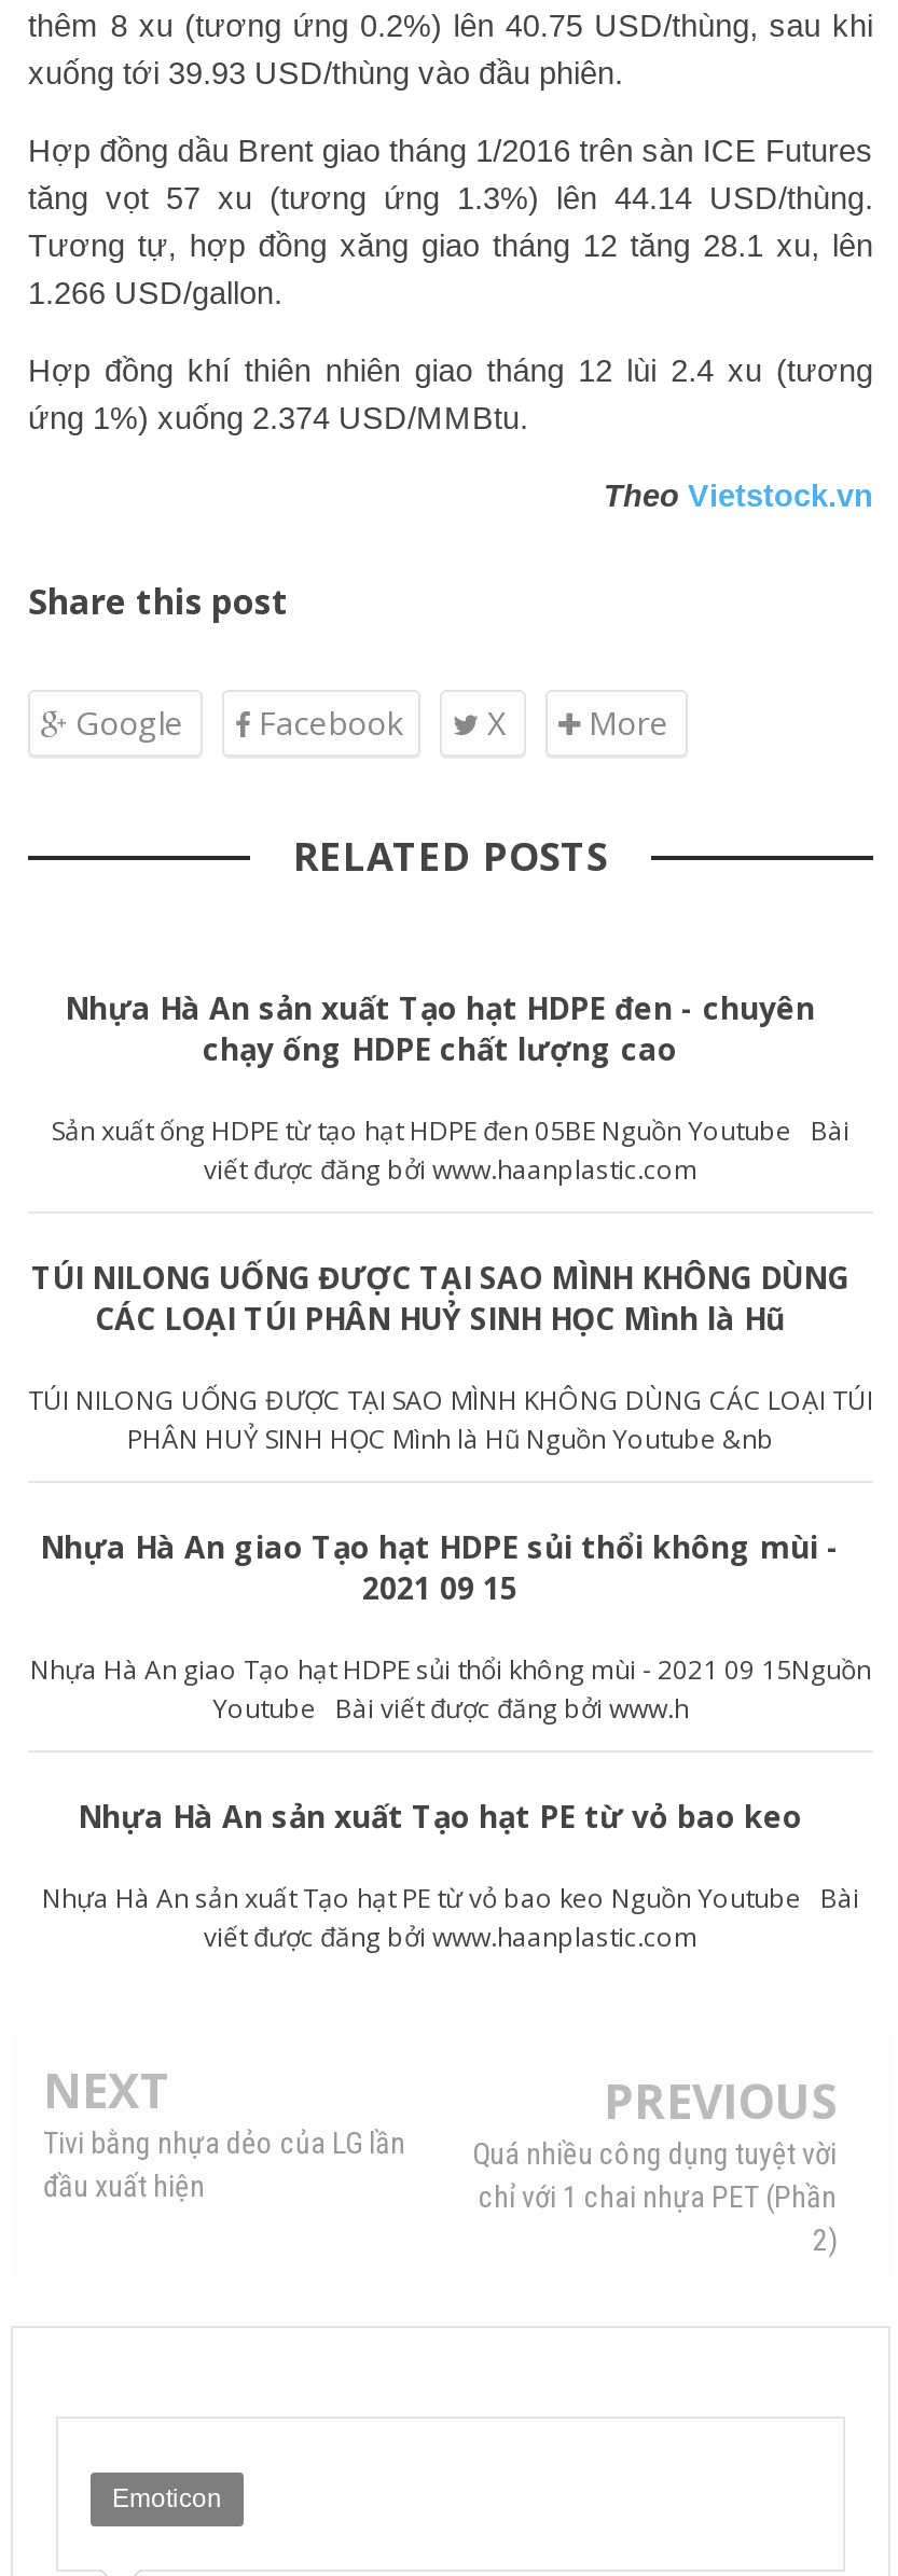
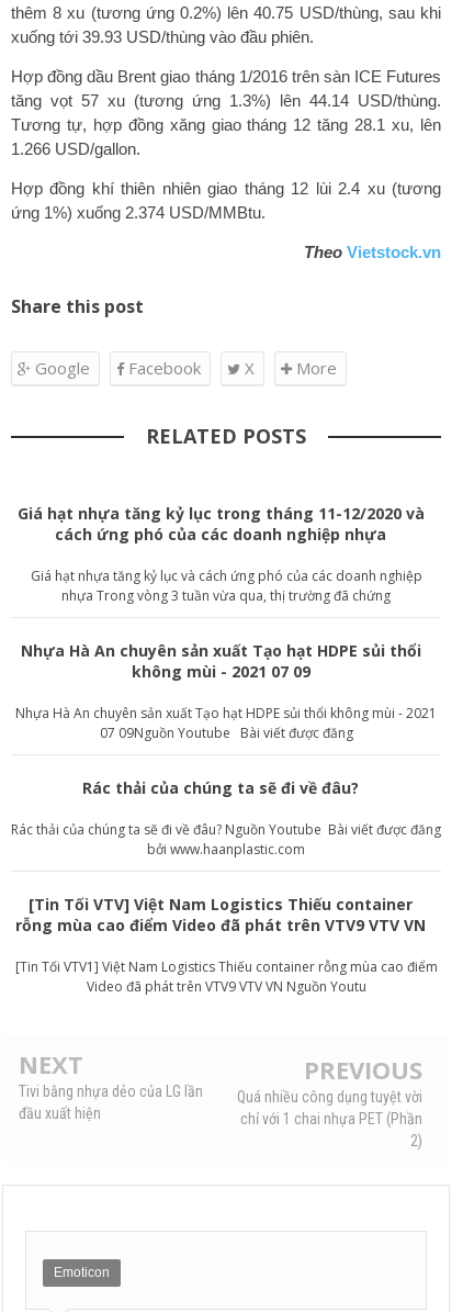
[65,987,815,1069] Nhựa Hà An sản xuất Tạo hạt HDPE đen - chuyên | chạy ống HDPE chất lượng cao -> [17,503,424,545] Giá hạt nhựa tăng kỷ lục trong tháng 11-12/2020 và | cách ứng phó của các doanh nghiệp nhựa
[52,1112,849,1188] Sản xuất ống HDPE từ tạo hạt HDPE đen 05BE Nguồn Youtube Bài | viết được đăng bởi www.haanplastic.com -> [30,567,422,605] Giá hạt nhựa tăng kỷ lục và cách ứng phó của các doanh nghiệp | nhựa Trong vòng 3 tuần vừa qua, thị trường đã chứng
[31,1257,848,1339] TÚI NILONG UỐNG ĐƯỢC TẠI SAO MÌNH KHÔNG DÙNG | CÁC LOẠI TÚI PHÂN HUỶ SINH HỌC Mình là Hũ -> [20,640,421,682] Nhựa Hà An chuyên sản xuất Tạo hạt HDPE sủi thổi | không mùi - 2021 07 09
[28,1382,873,1457] TÚI NILONG UỐNG ĐƯỢC TẠI SAO MÌNH KHÔNG DÙNG CÁC LOẠI TÚI | PHÂN HUỶ SINH HỌC Mình là Hũ Nguồn Youtube &nb -> [15,704,437,742] Nhựa Hà An chuyên sản xuất Tạo hạt HDPE sủi thổi không mùi - 2021 | 07 09Nguồn Youtube Bài viết được đăng
[40,1526,840,1608] Nhựa Hà An giao Tạo hạt HDPE sủi thổi không mùi - | 2021 09 15 -> [82,777,359,798] Rác thải của chúng ta sẽ đi về đâu?
[30,1651,871,1727] Nhựa Hà An giao Tạo hạt HDPE sủi thổi không mùi - 2021 09 15Nguồn | Youtube Bài viết được đăng bởi www.h -> [11,820,441,859] Rác thải của chúng ta sẽ đi về đâu? Nguồn Youtube Bài viết được đăng | bởi www.haanplastic.com
[78,1796,802,1837] Nhựa Hà An sản xuất Tạo hạt PE từ vỏ bao keo -> [15,894,426,935] [Tin Tối VTV] Việt Nam Logistics Thiếu container | rỗng mùa cao điểm Video đã phát trên VTV9 VTV VN
[42,1880,859,1955] Nhựa Hà An sản xuất Tạo hạt PE từ vỏ bao keo Nguồn Youtube Bài | viết được đăng bởi www.haanplastic.com -> [15,957,437,996] [Tin Tối VTV1] Việt Nam Logistics Thiếu container rỗng mùa cao điểm | Video đã phát trên VTV9 VTV VN Nguồn Youtu

